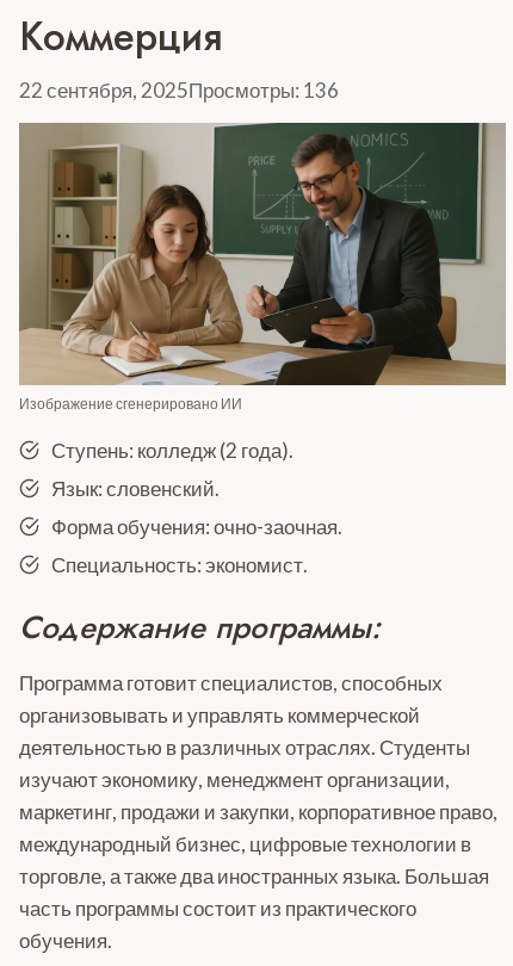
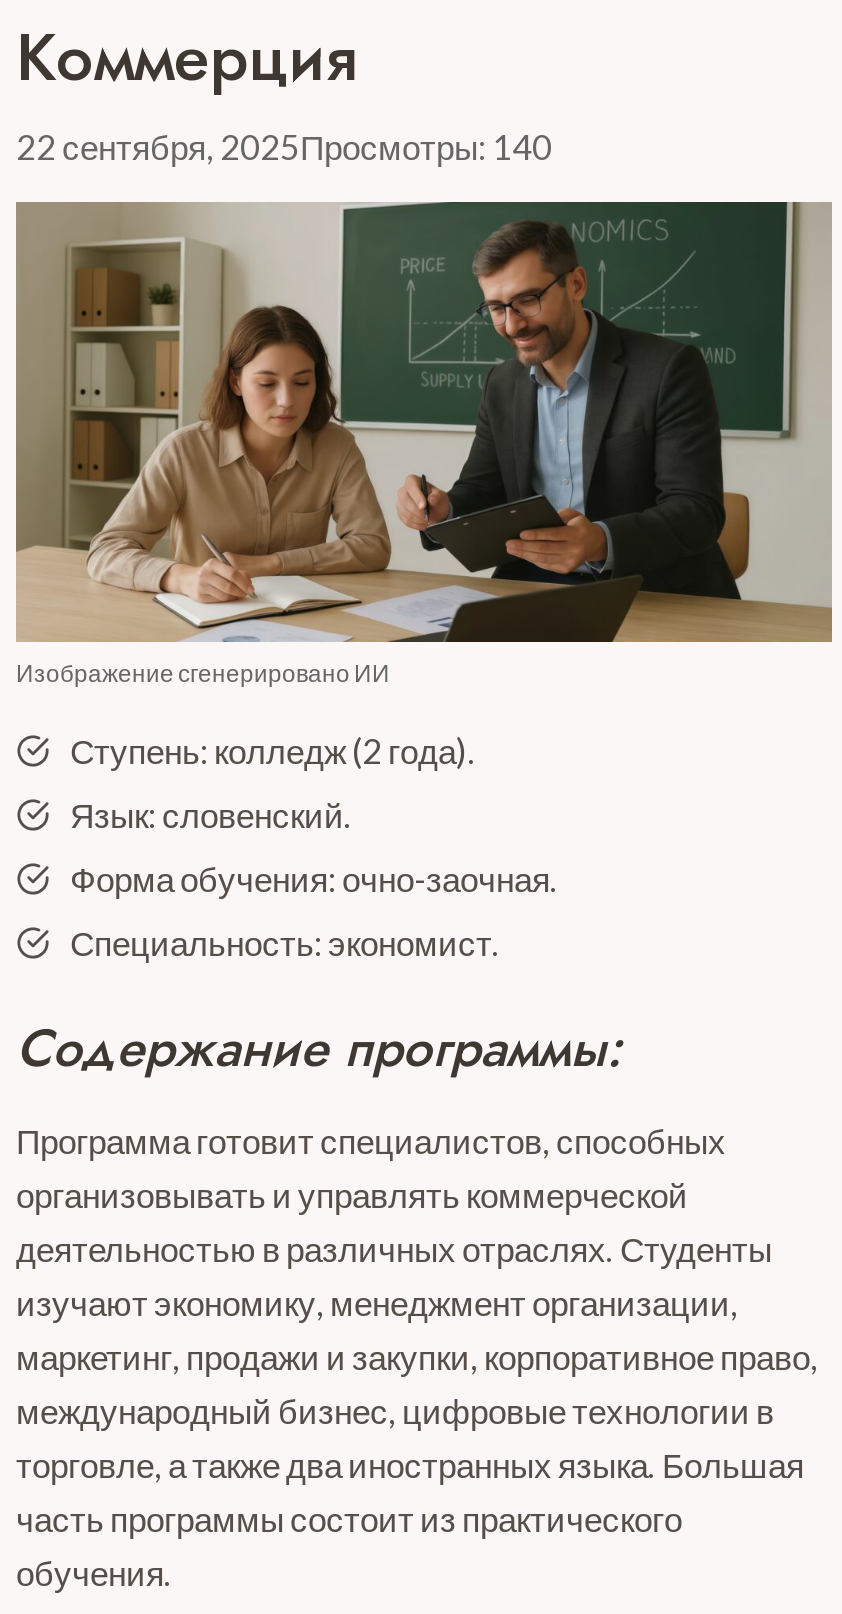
[19,78,339,103] 22 сентября, 2025Просмотры: 136 -> [16,126,552,168] 22 сентября, 2025Просмотры: 140

